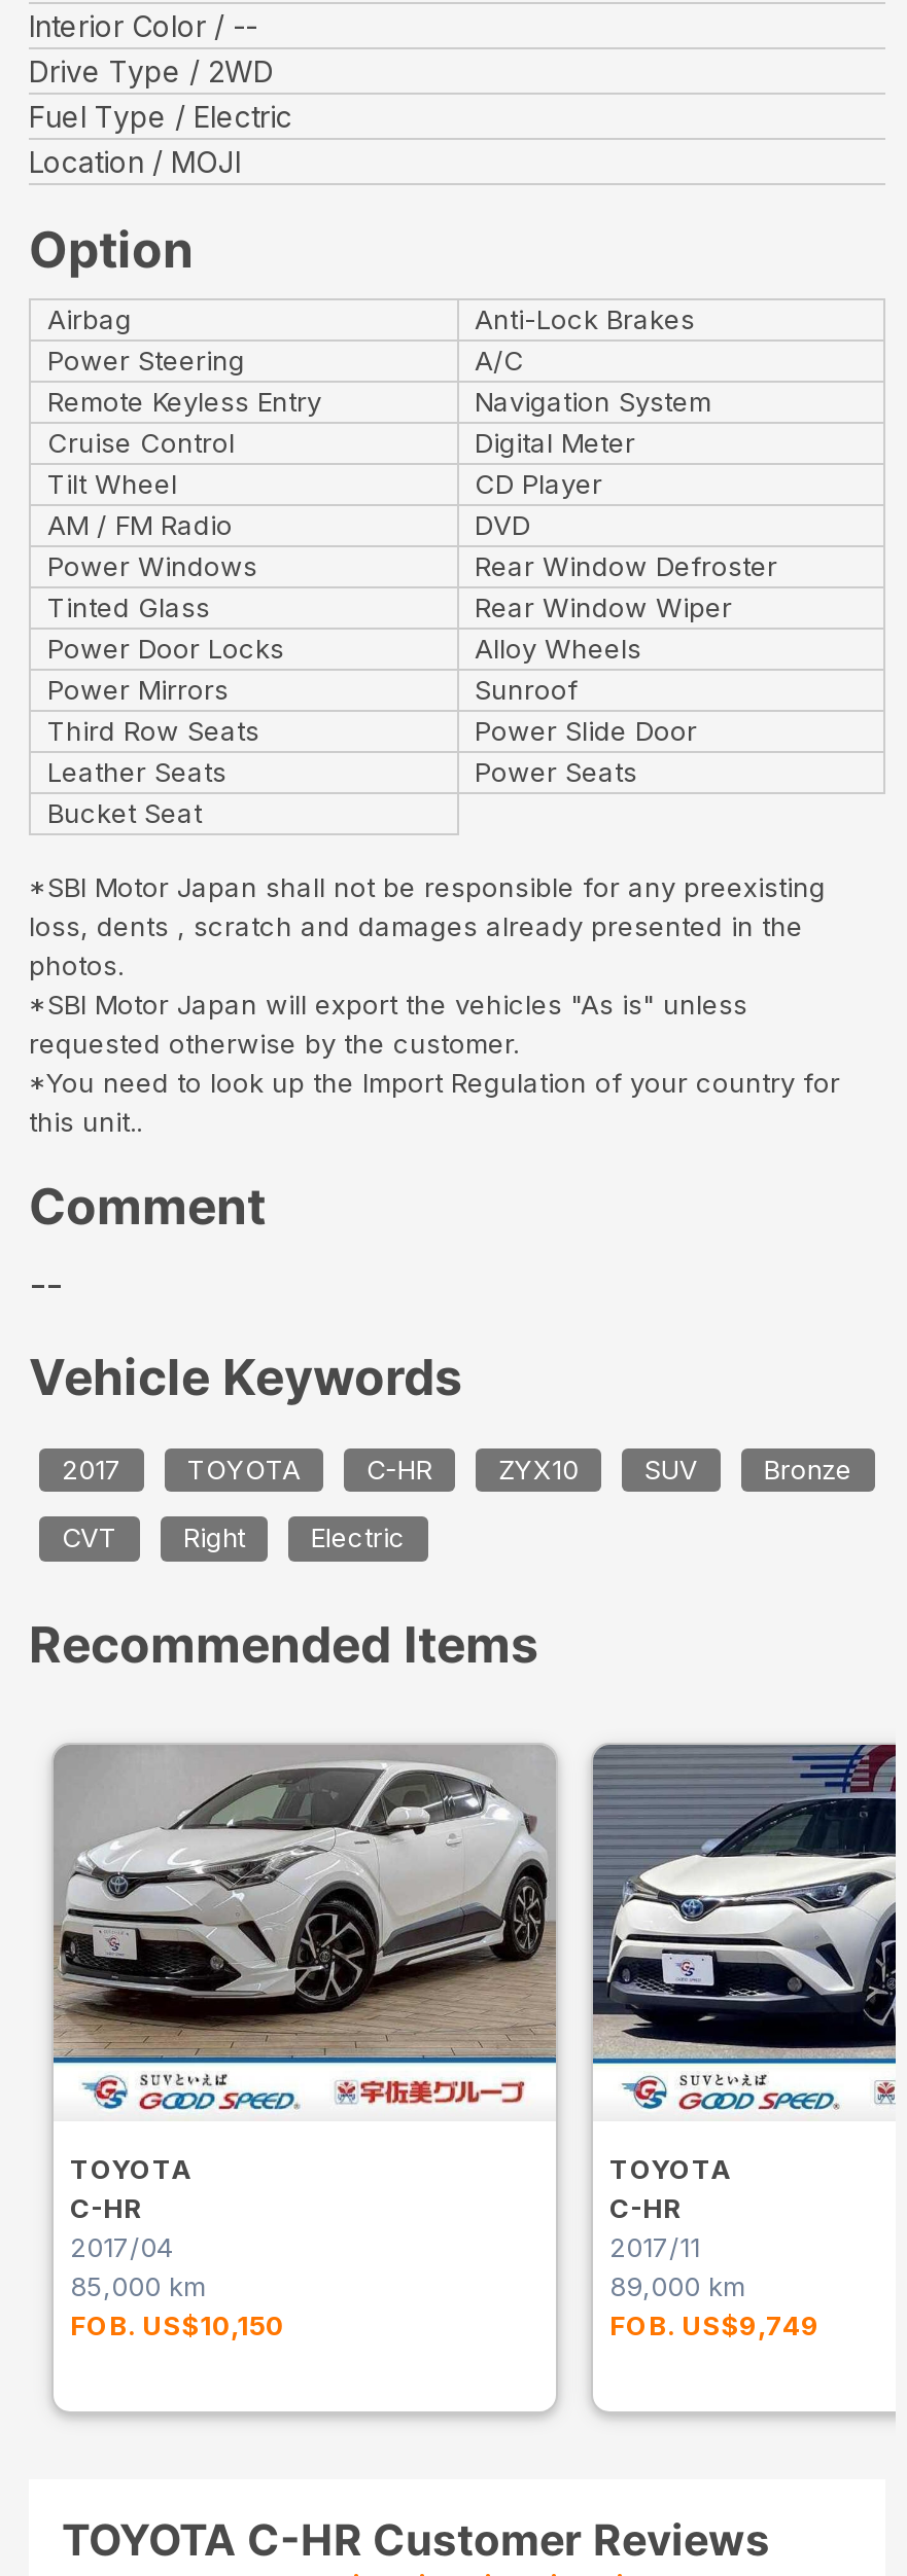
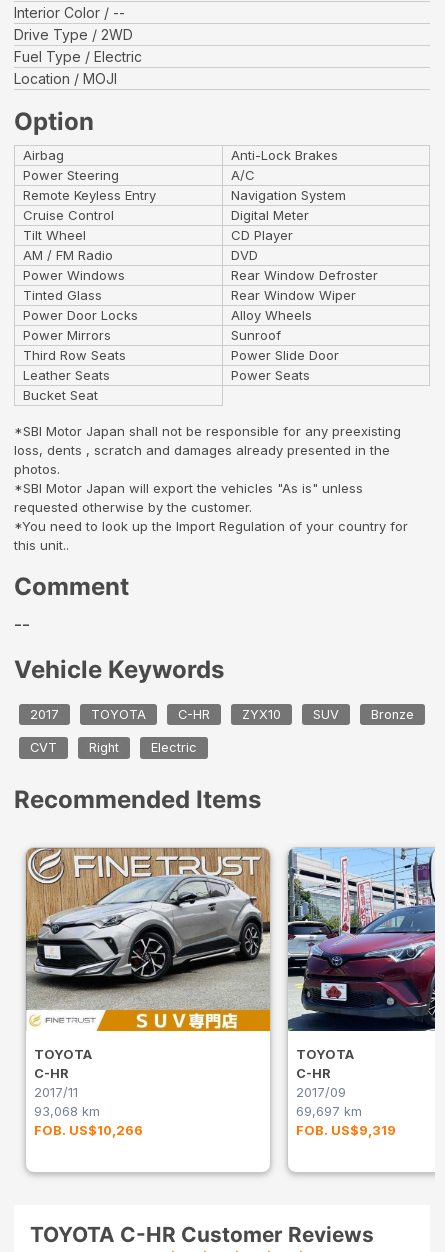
[54,1747,556,2121] [image] -> [26,848,271,1032] [image]
[591,1743,898,2121] [image] -> [287,848,436,1032] [image]
[70,2233,173,2264] 2017/04 -> [34,1085,78,1100] 2017/11
[609,2233,700,2264] 2017/11 -> [296,1085,346,1100] 2017/09
[70,2272,206,2303] 85,000 km -> [34,1104,100,1119] 93,068 km
[609,2272,745,2303] 89,000 km -> [296,1104,362,1119] 69,697 km
[70,2311,284,2342] FOB. US$10,150 -> [34,1123,143,1138] FOB. US$10,266
[609,2311,819,2342] FOB. US$9,749 -> [296,1123,396,1138] FOB. US$9,319

